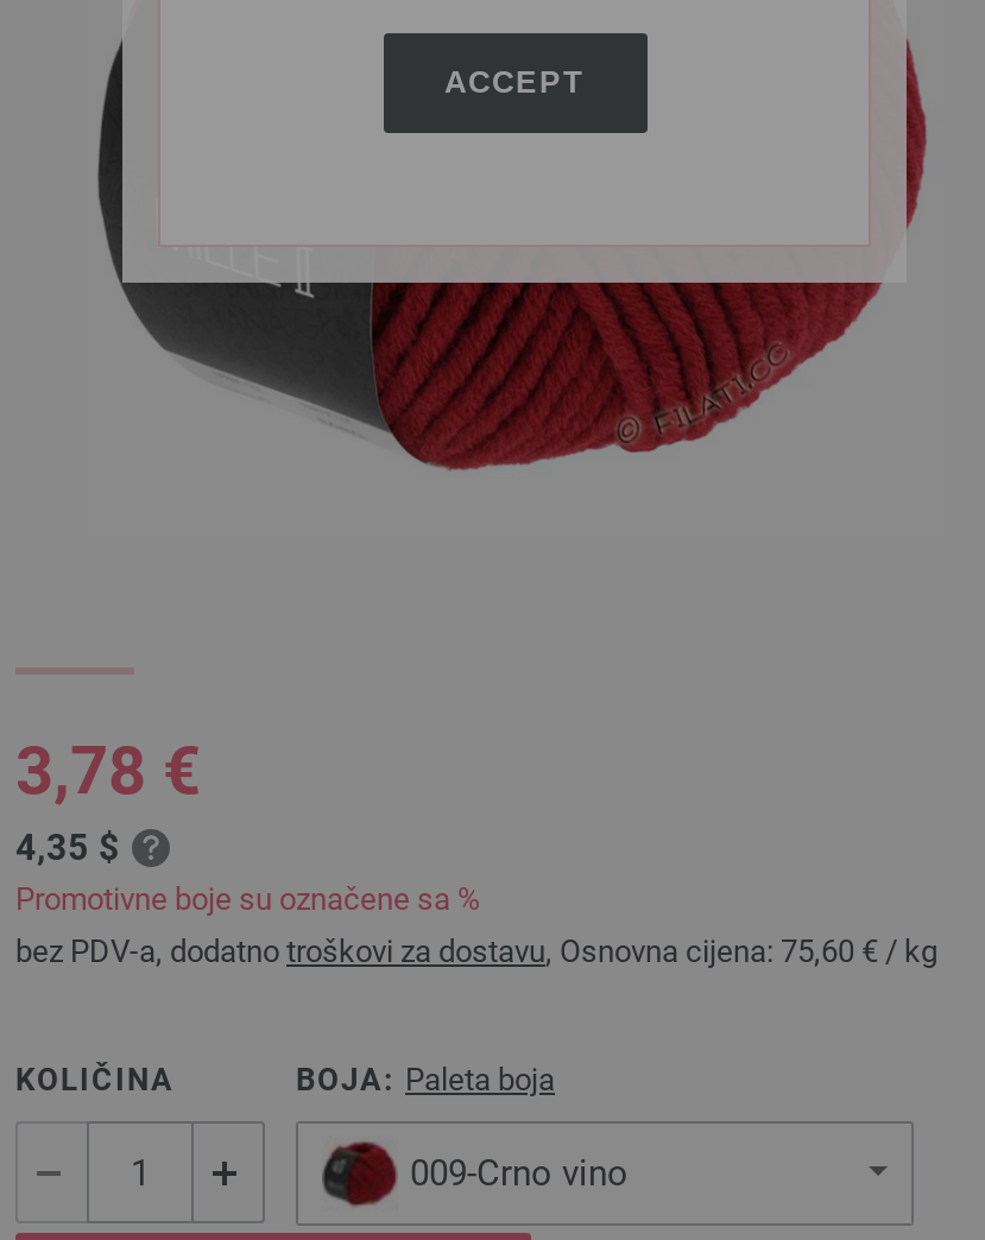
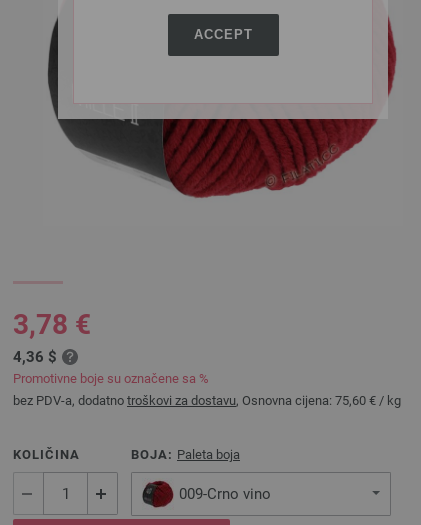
[15,827,120,869] 4,35 $ -> [13,348,57,366] 4,36 $

